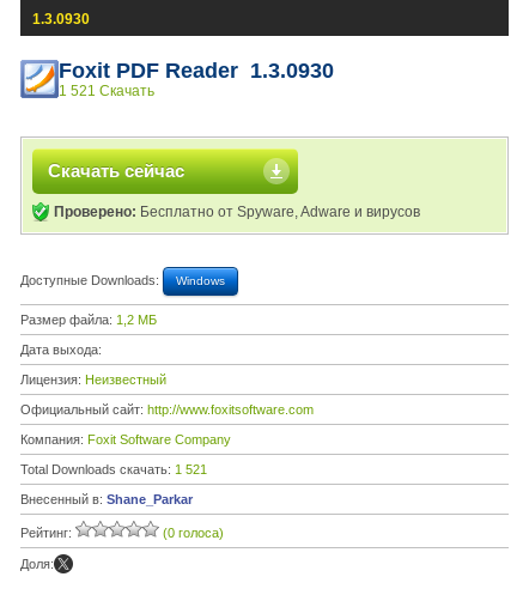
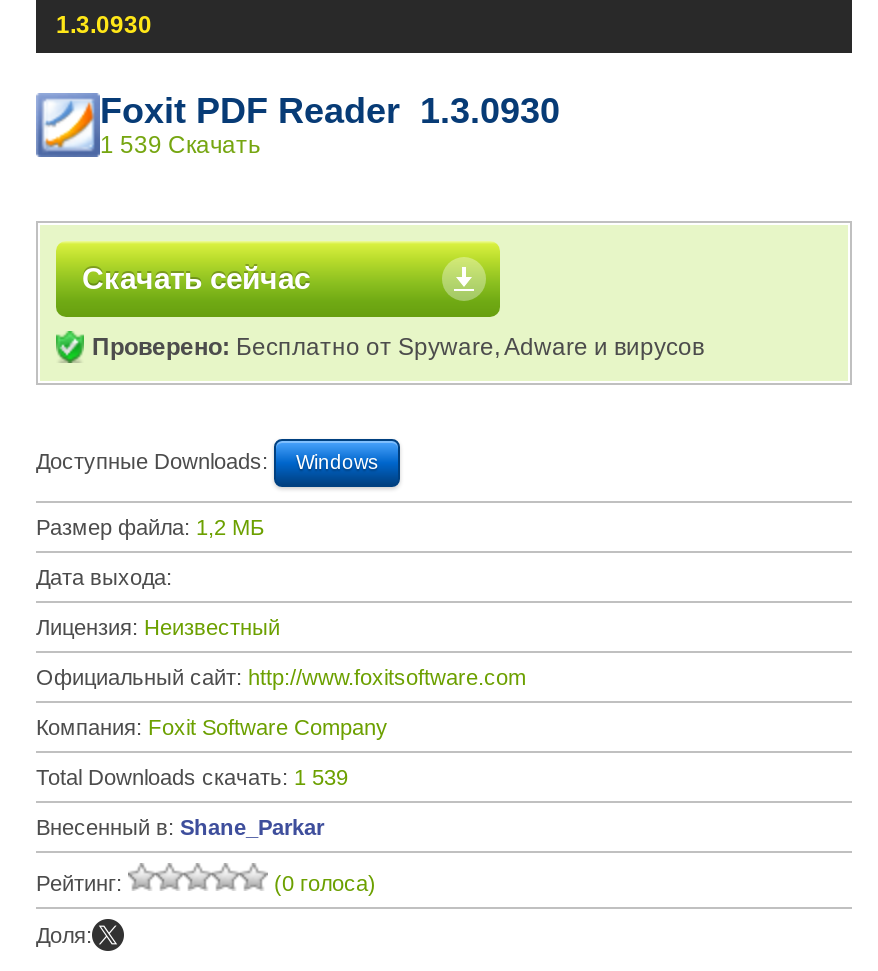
[59,83,154,99] 1 521 Скачать -> [100,131,260,159] 1 539 Скачать
[20,462,207,476] Total Downloads скачать: 1 521 -> [36,765,348,789] Total Downloads скачать: 1 539

